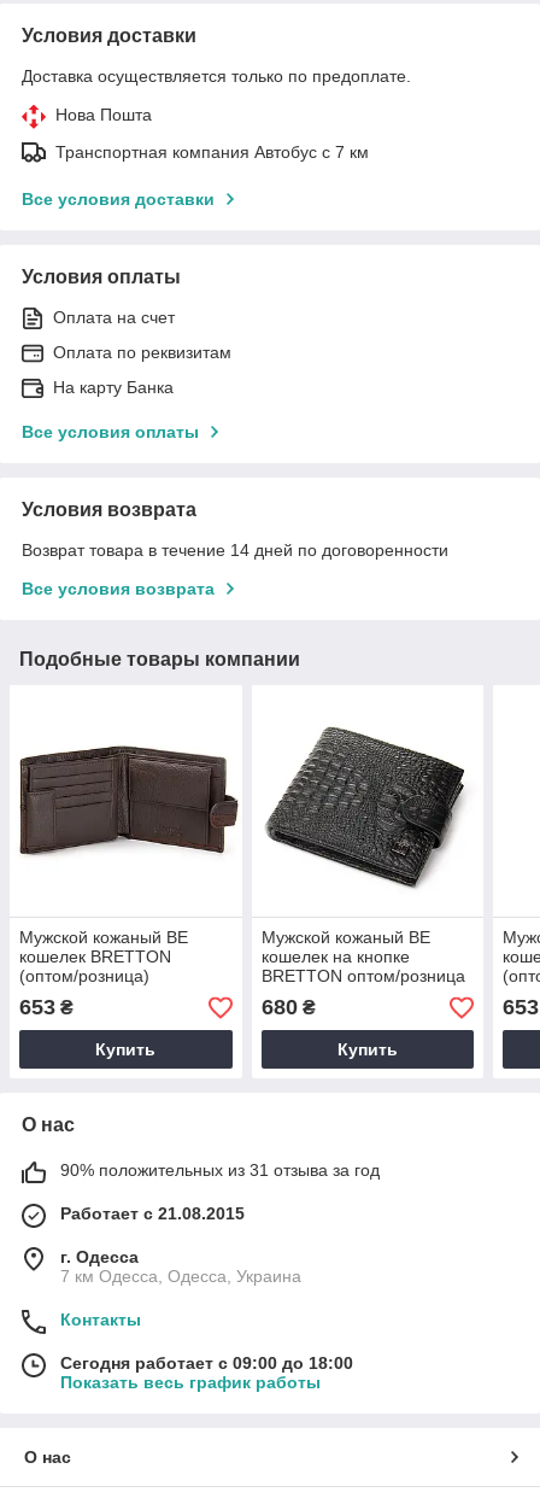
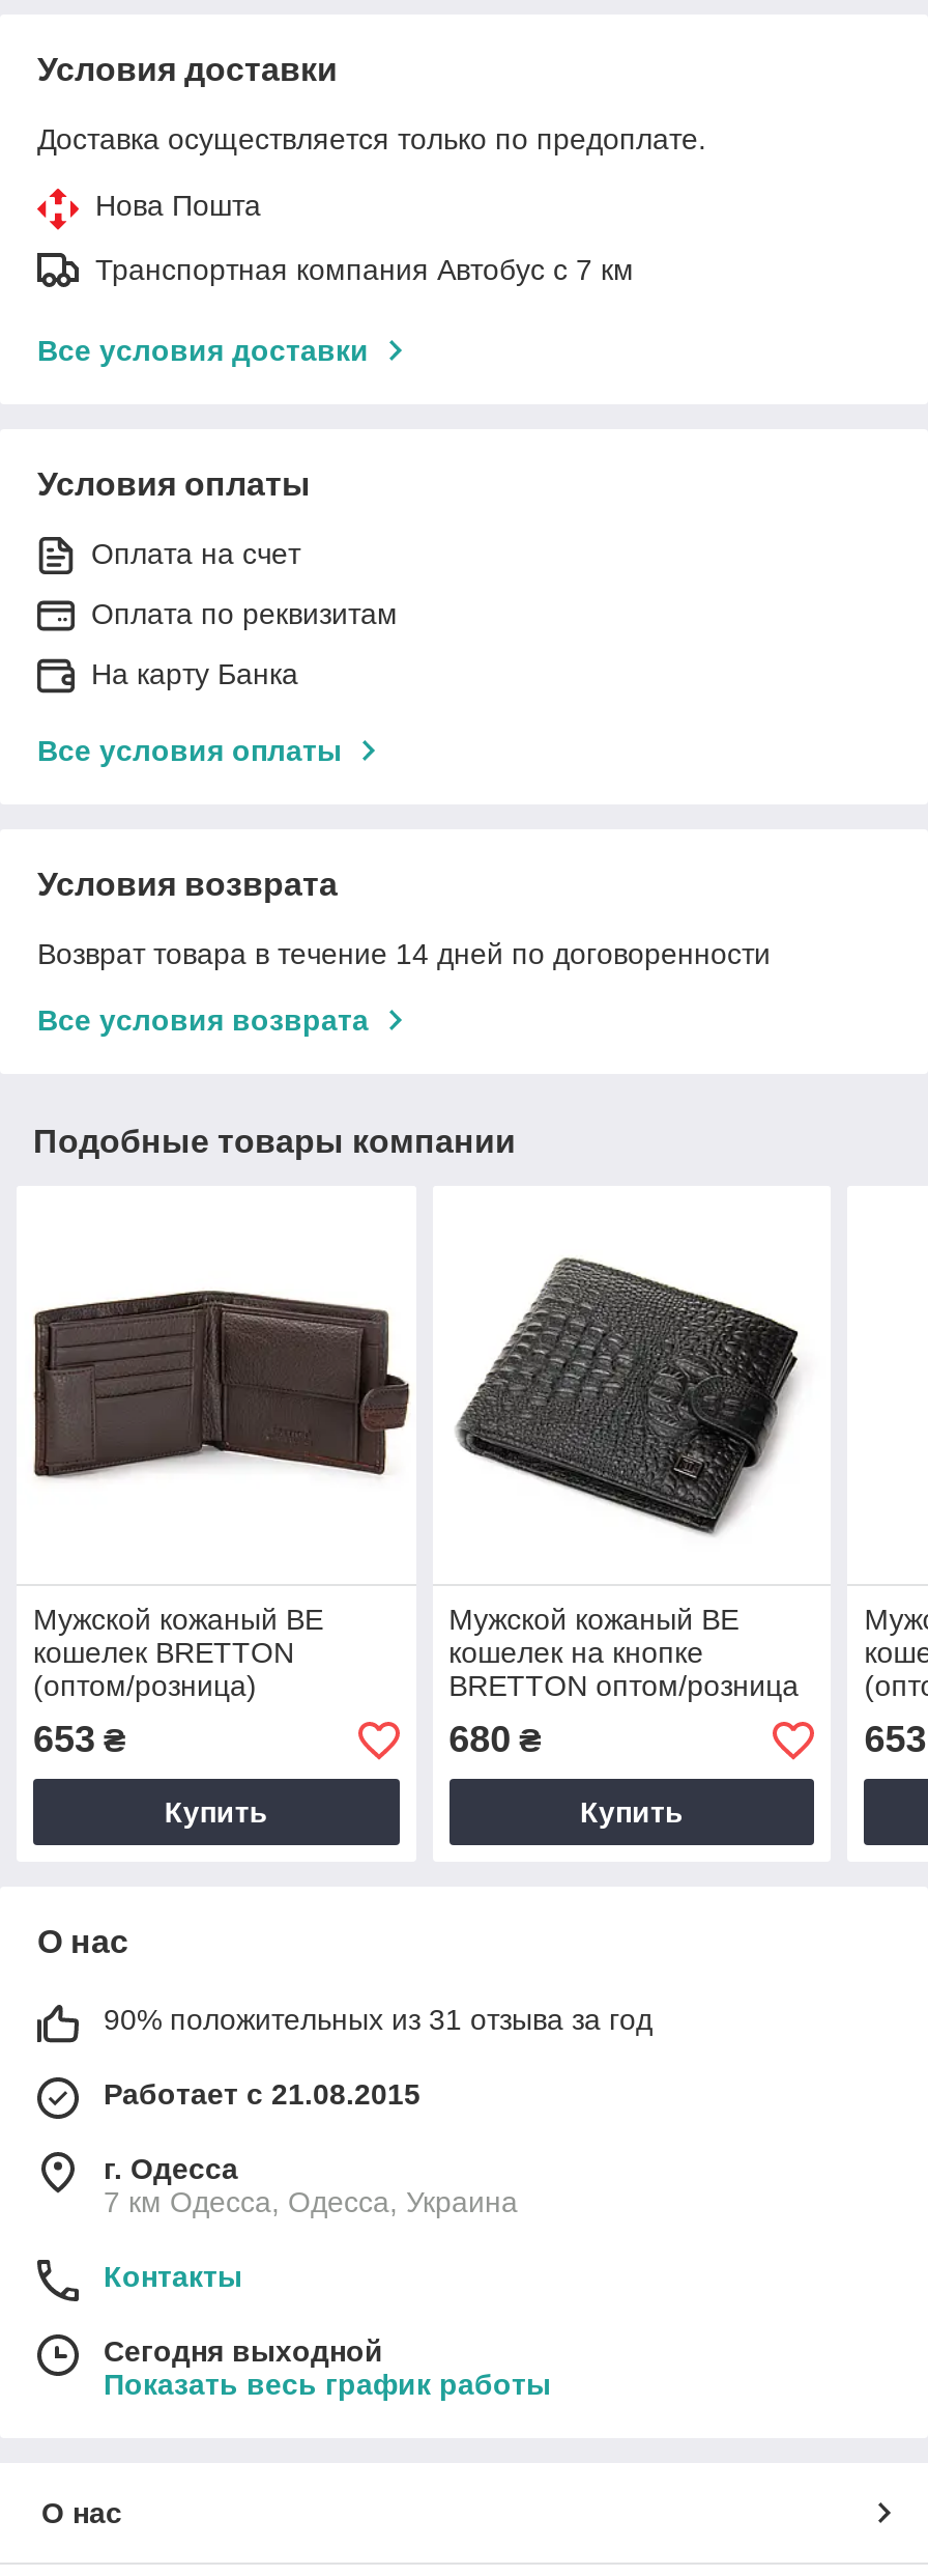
[60,1354,353,1373] Сегодня работает с 09:00 до 18:00 -> [104,2335,383,2368] Сегодня выходной

